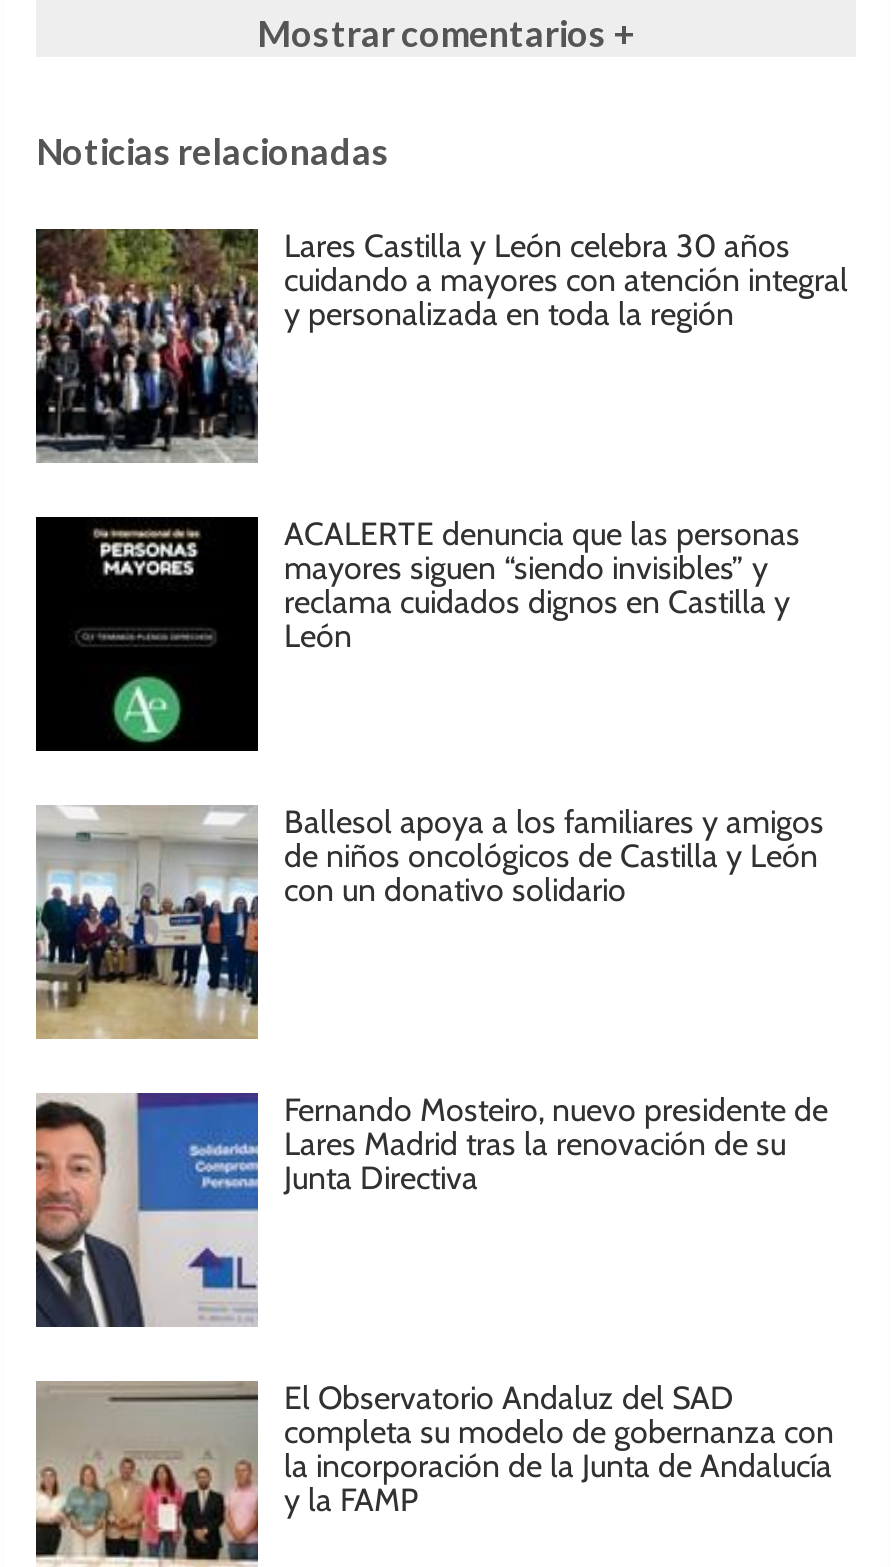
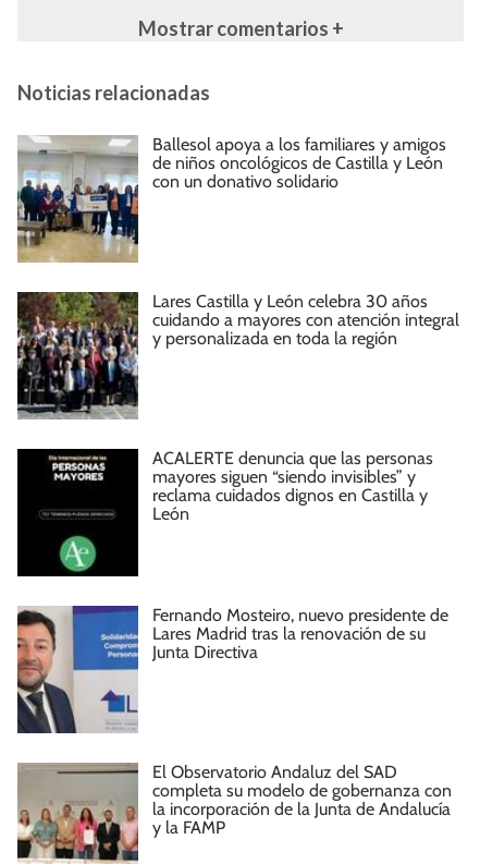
moved [32,225,848,654] -> [15,290,459,524]: [image] | Lares Castilla y León celebra 30 años | cuidando a mayores con atención integral | y personalizada en toda la región | ACALERTE denuncia que las personas | mayores siguen “siendo invisibles” y | reclama cuidados dignos en Castilla y | León
moved [96,665,194,749] -> [50,530,103,575]: [image]
moved [34,802,824,1039] -> [16,134,446,263]: [image] | Ballesol apoya a los familiares y amigos | de niños oncológicos de Castilla y León | con un donativo solidario

